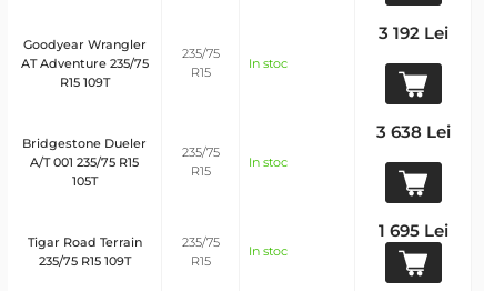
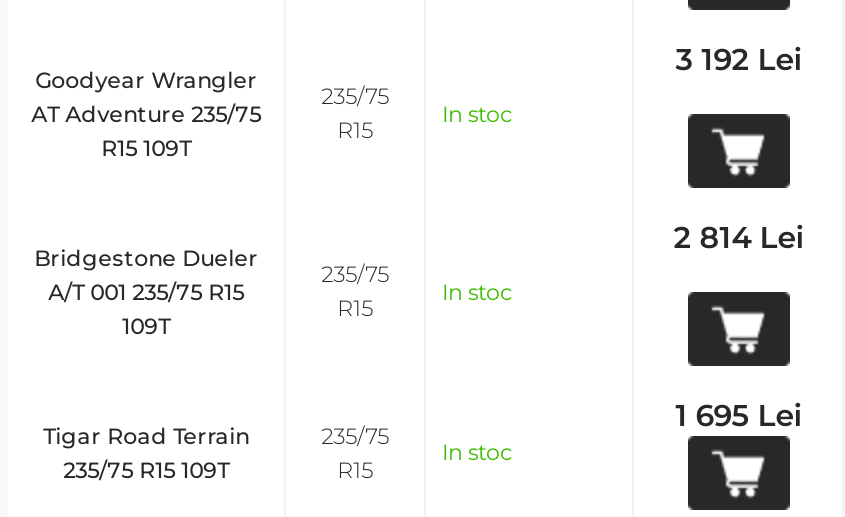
[376,121,450,142] 3 638 Lei -> [673,217,803,255] 2 814 Lei
[72,173,97,188] 105T -> [122,311,170,339] 109T

